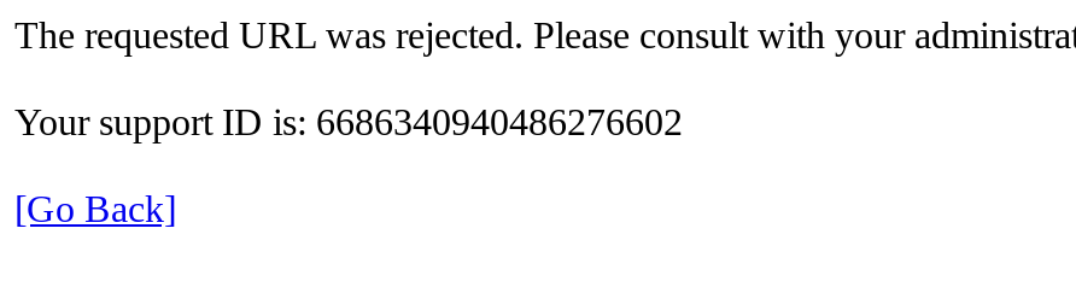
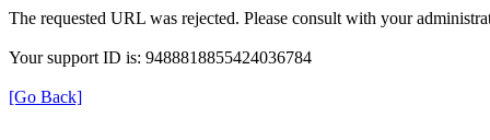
[14,101,683,142] Your support ID is: 6686340940486276602 -> [9,48,312,67] Your support ID is: 9488818855424036784

